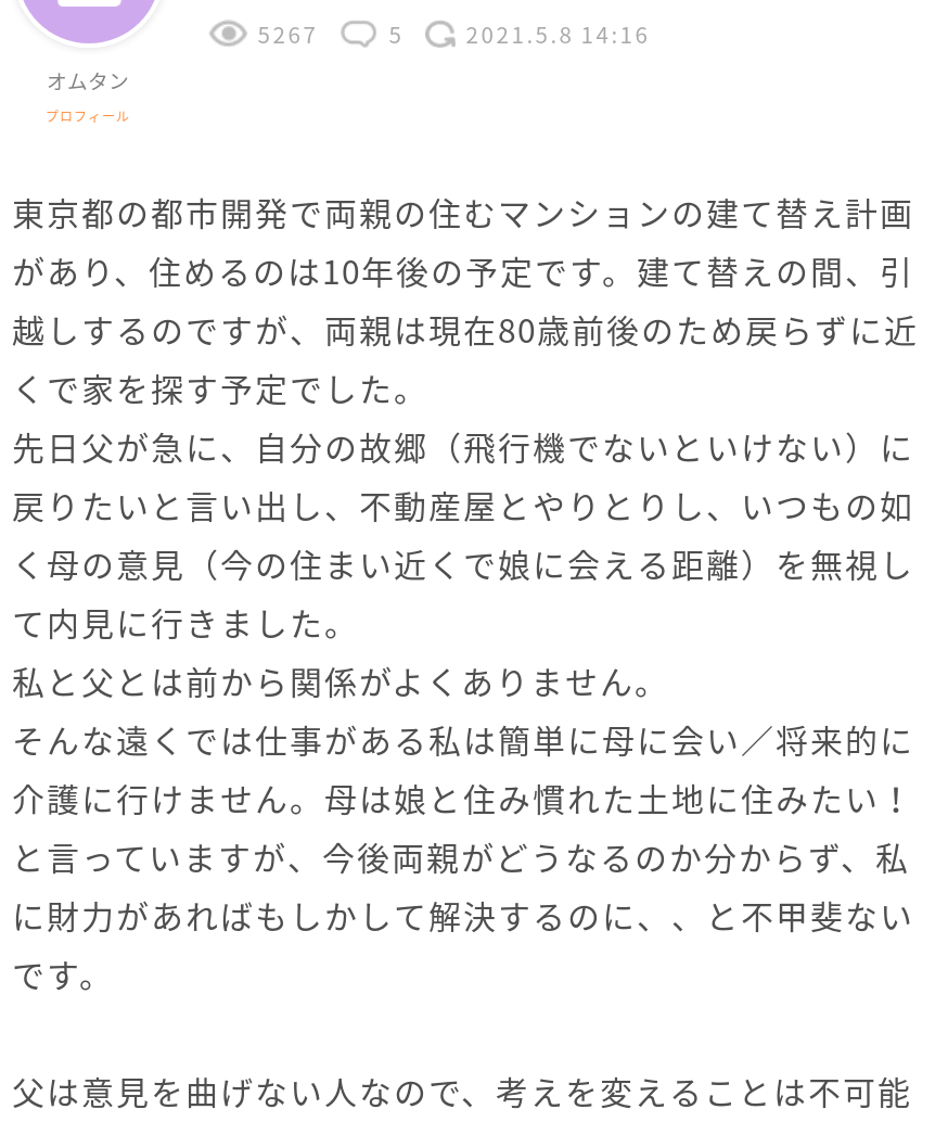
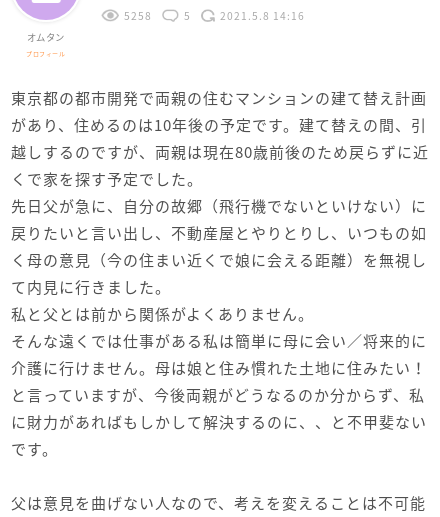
[258,17,318,50] 5267 -> [124,8,152,23] 5258

